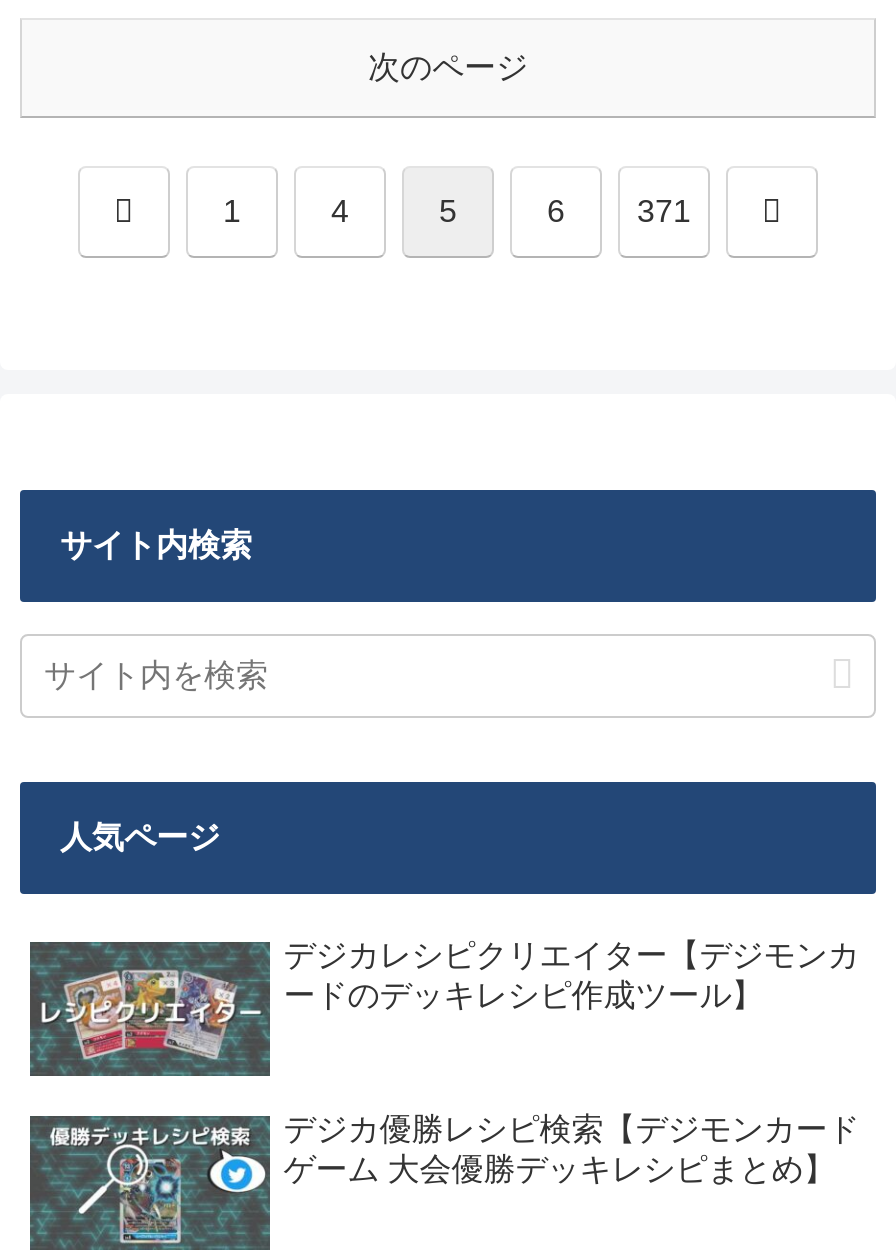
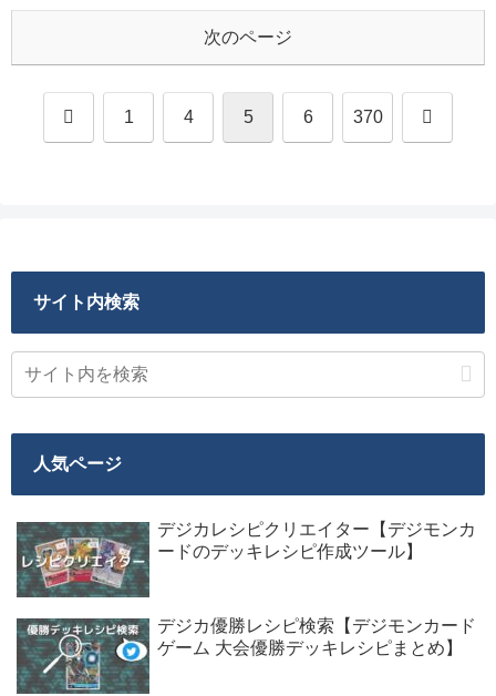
[637,194,691,228] 371 -> [353,107,383,126] 370

